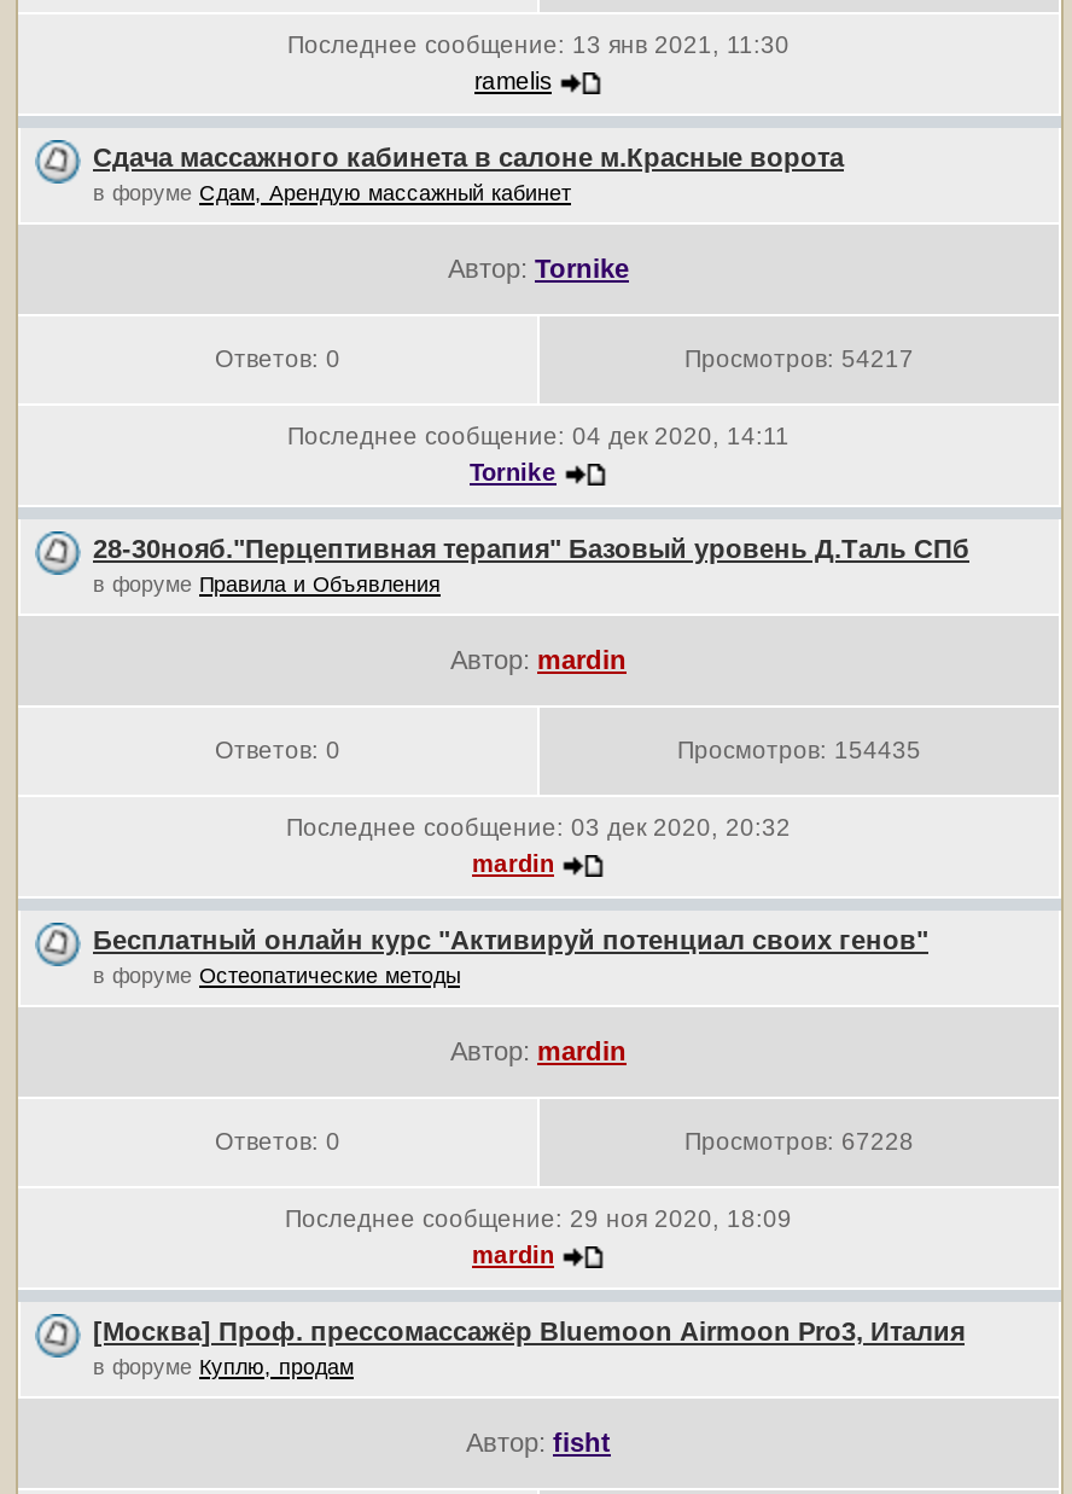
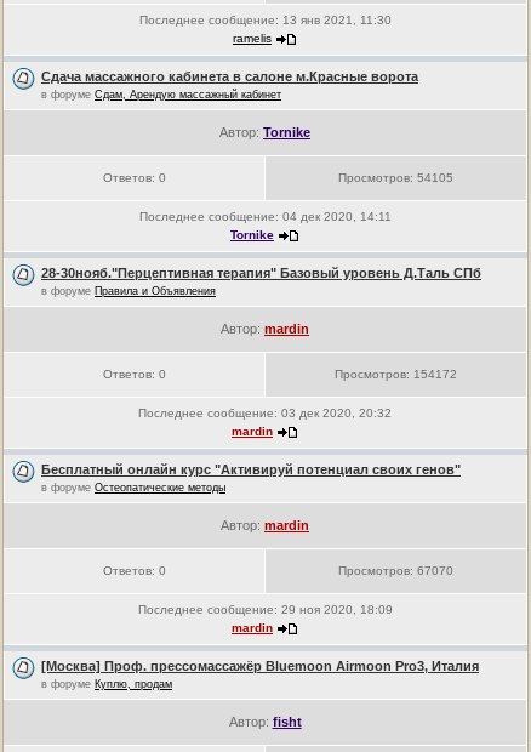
[684,345,914,372] Просмотров: 54217 -> [338,171,453,184] Просмотров: 54105
[677,737,921,763] Просмотров: 154435 -> [335,368,457,381] Просмотров: 154172
[684,1128,914,1155] Просмотров: 67228 -> [338,564,453,577] Просмотров: 67070

